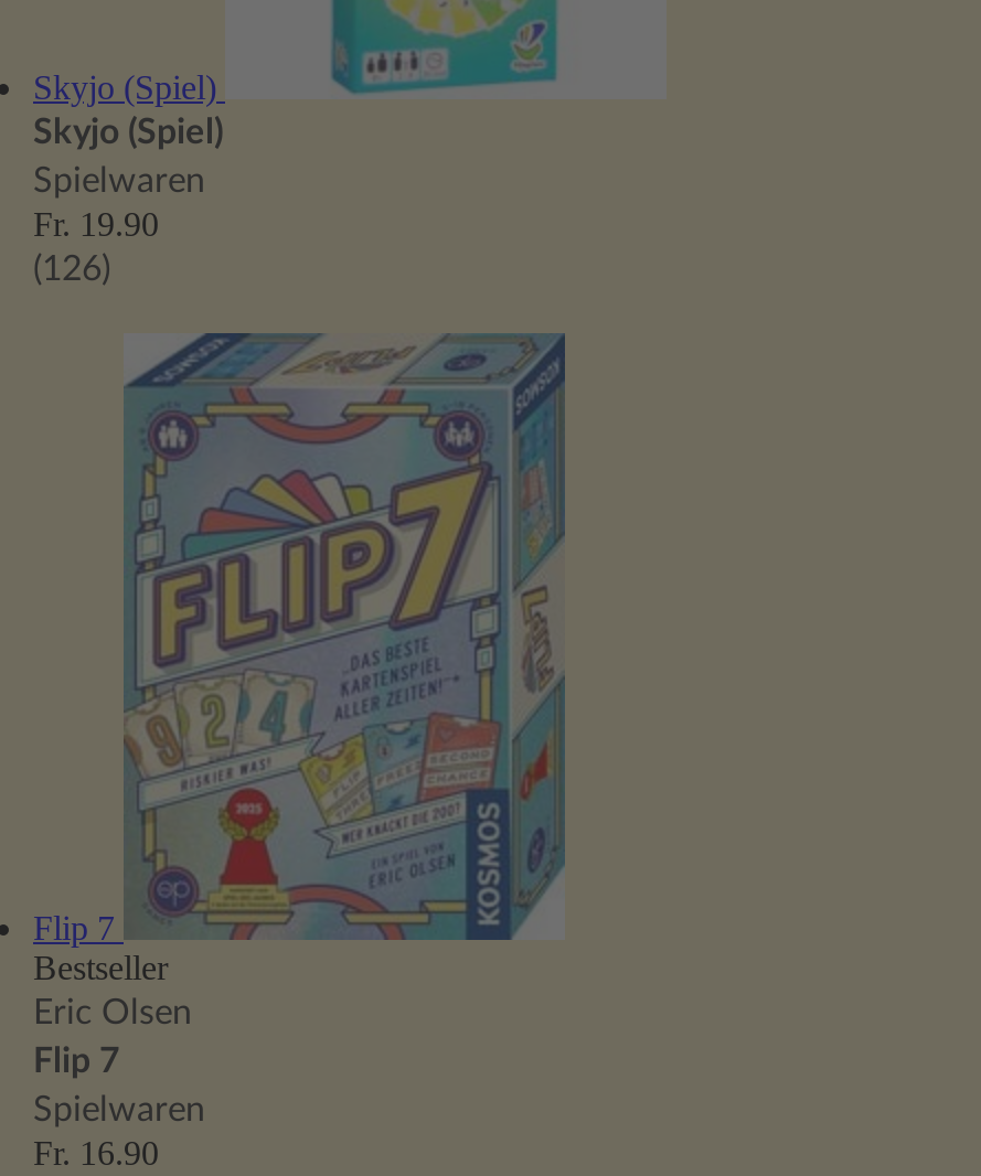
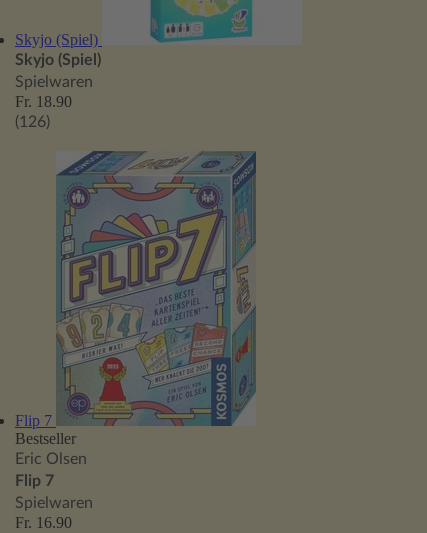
[33,205,159,243] Fr. 19.90 -> [15,93,72,110] Fr. 18.90

